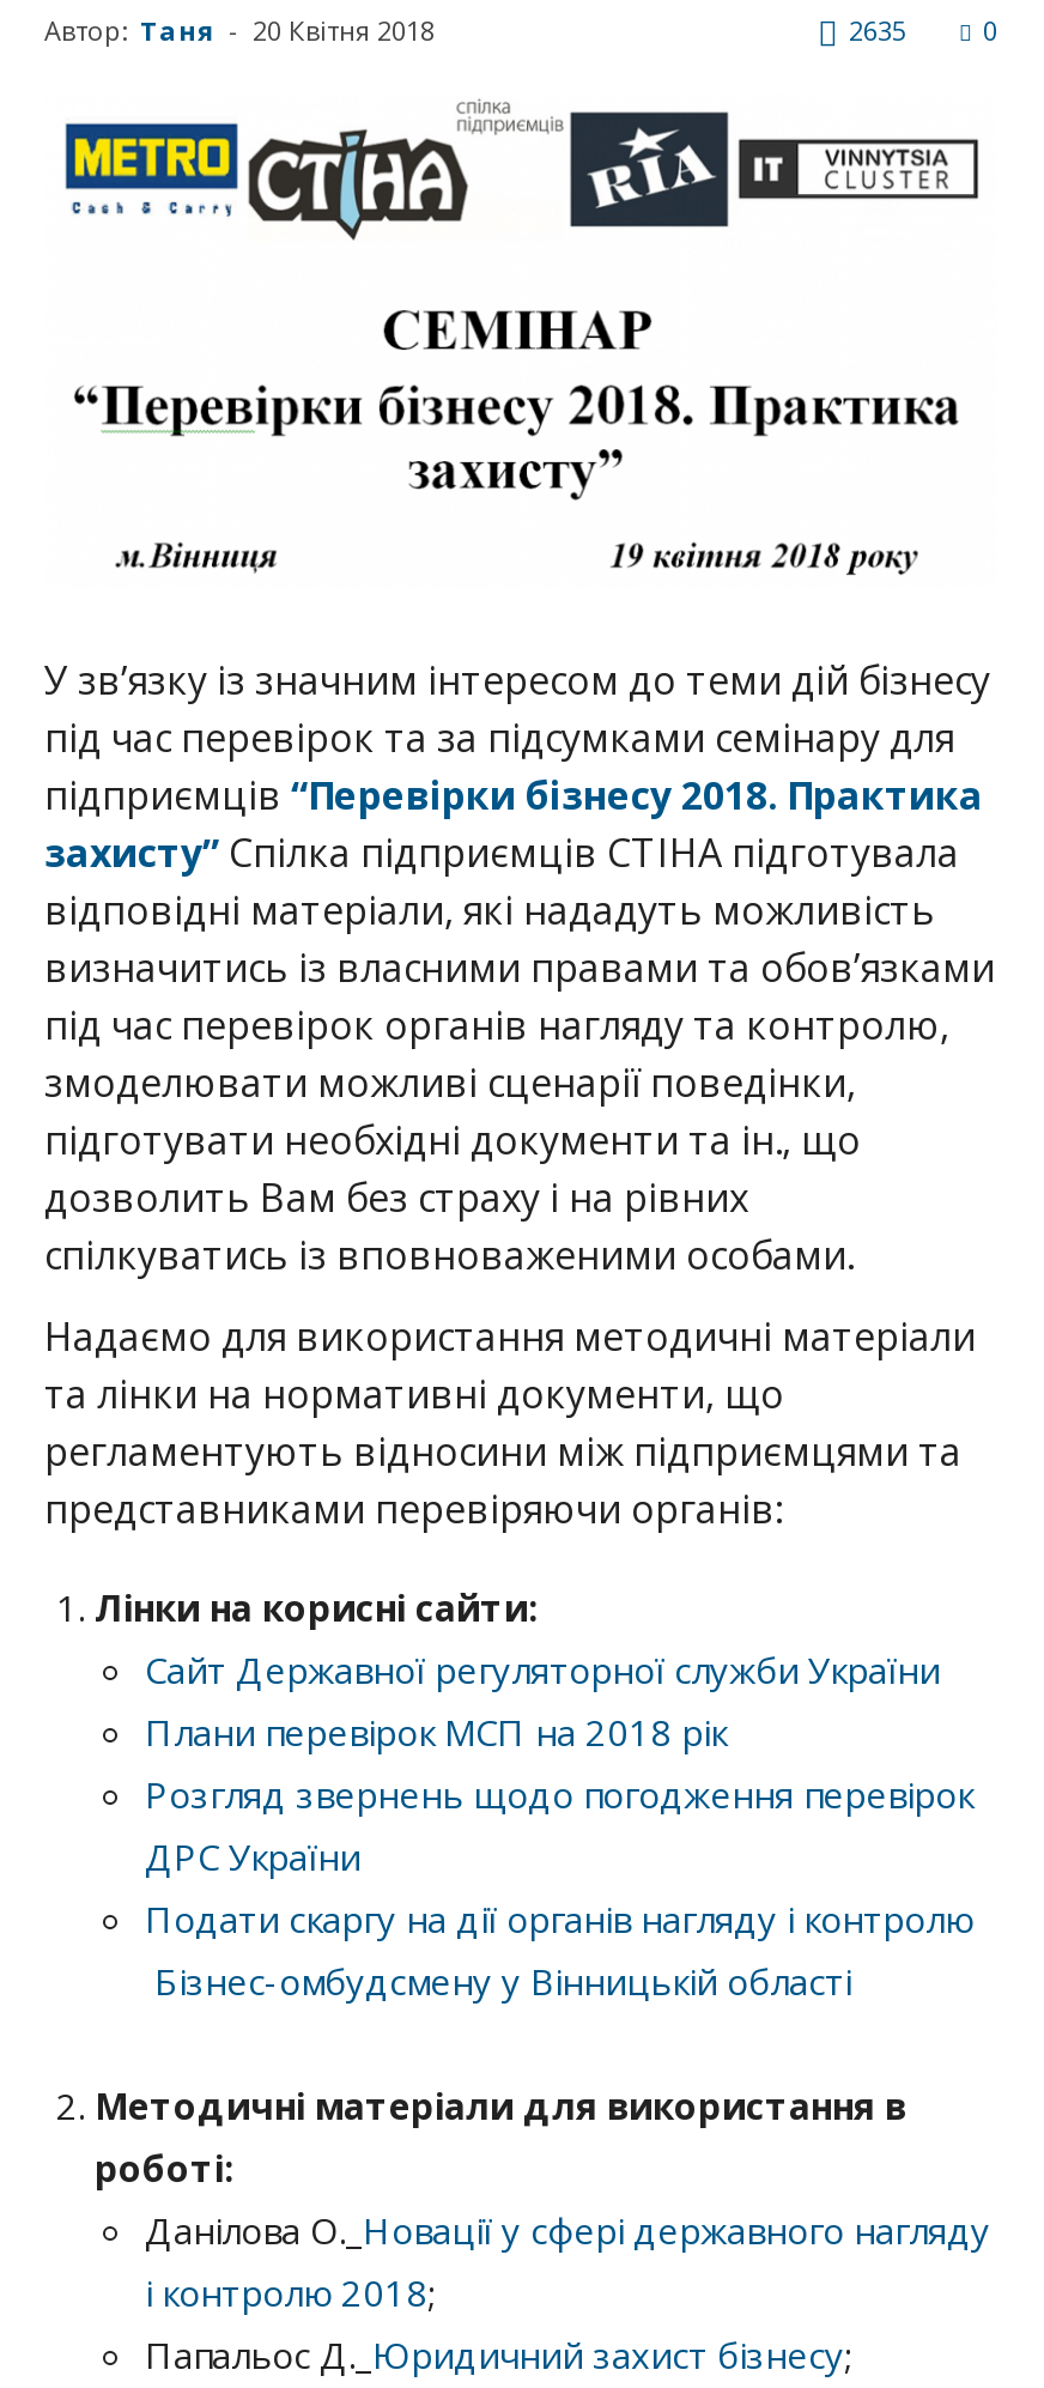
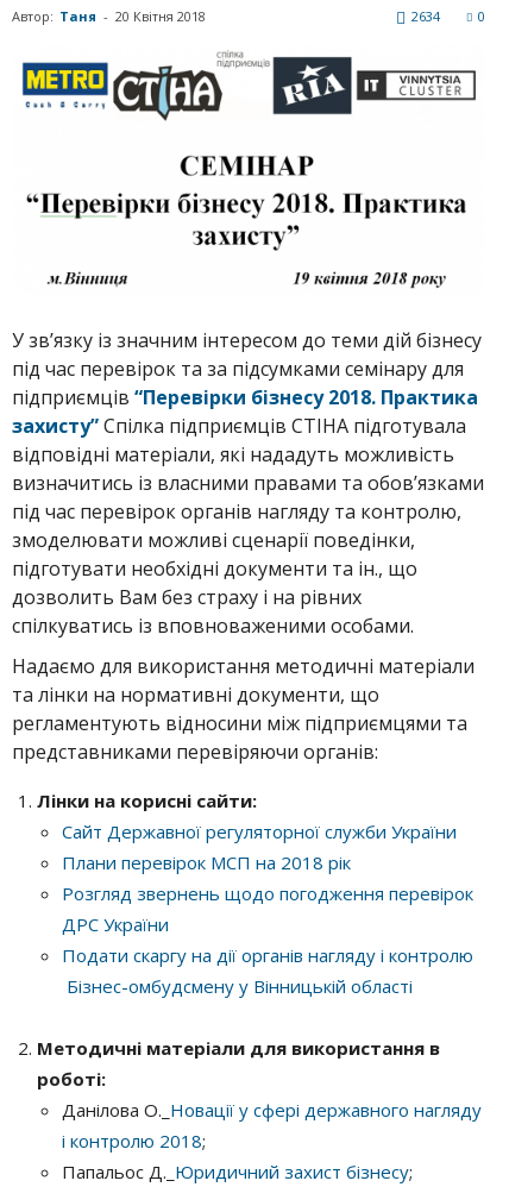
[849,12,906,48] 2635 -> [411,7,440,25] 2634

